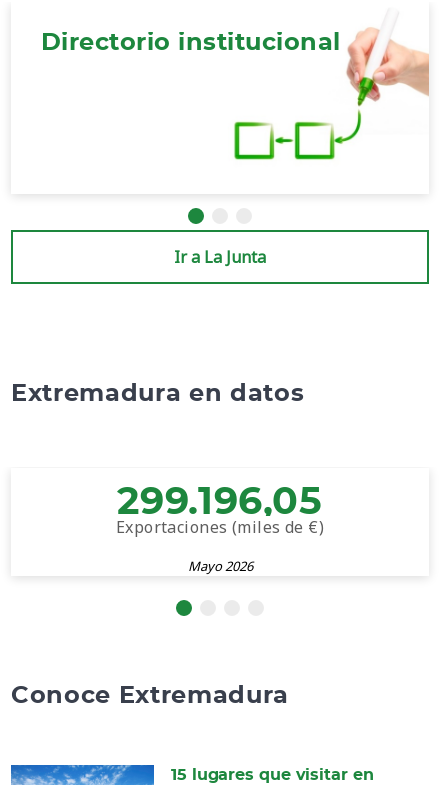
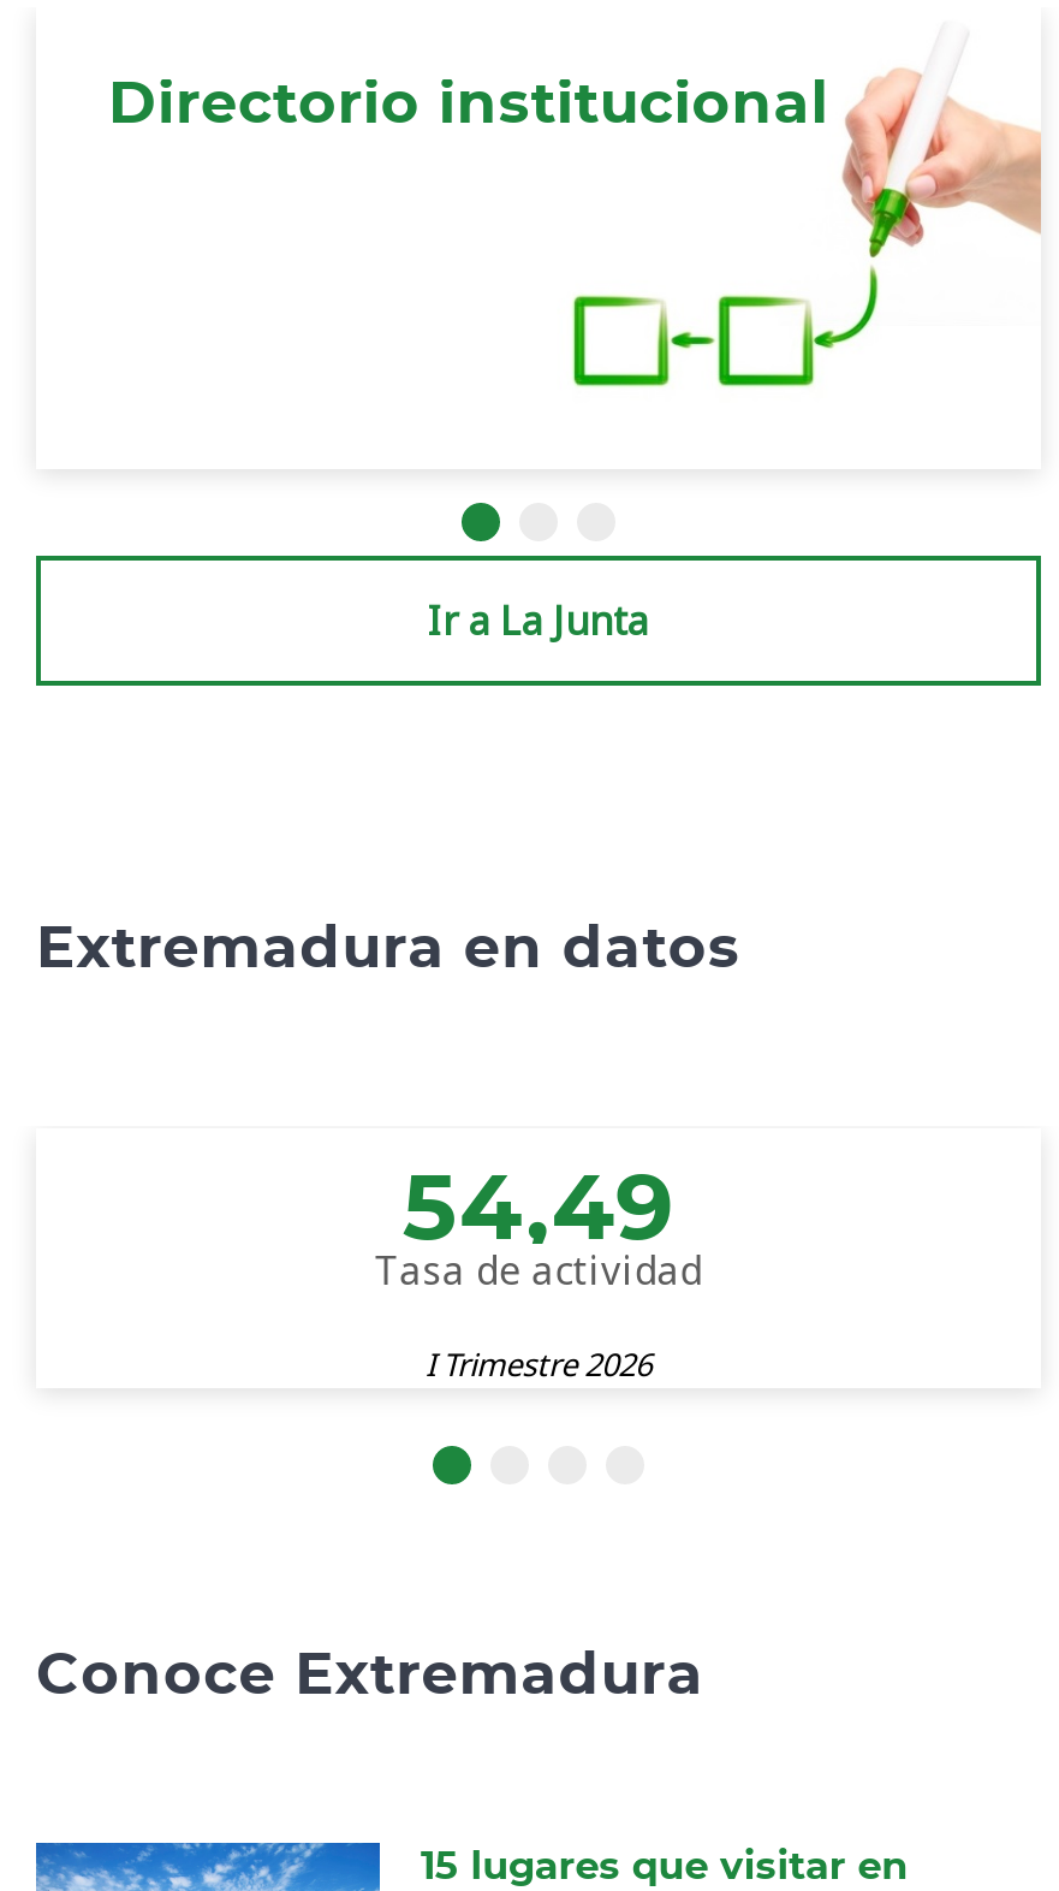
[116,484,324,538] 299.196,05 | Exportaciones (miles de €) -> [375,1167,702,1297] 54,49 | Tasa de actividad
[187,557,252,575] Mayo 2026 -> [426,1342,652,1386] I Trimestre 2026

